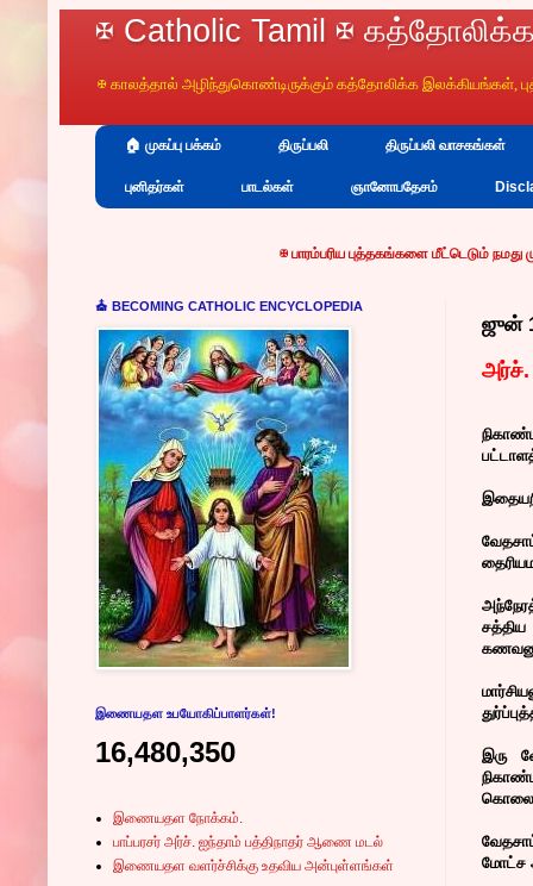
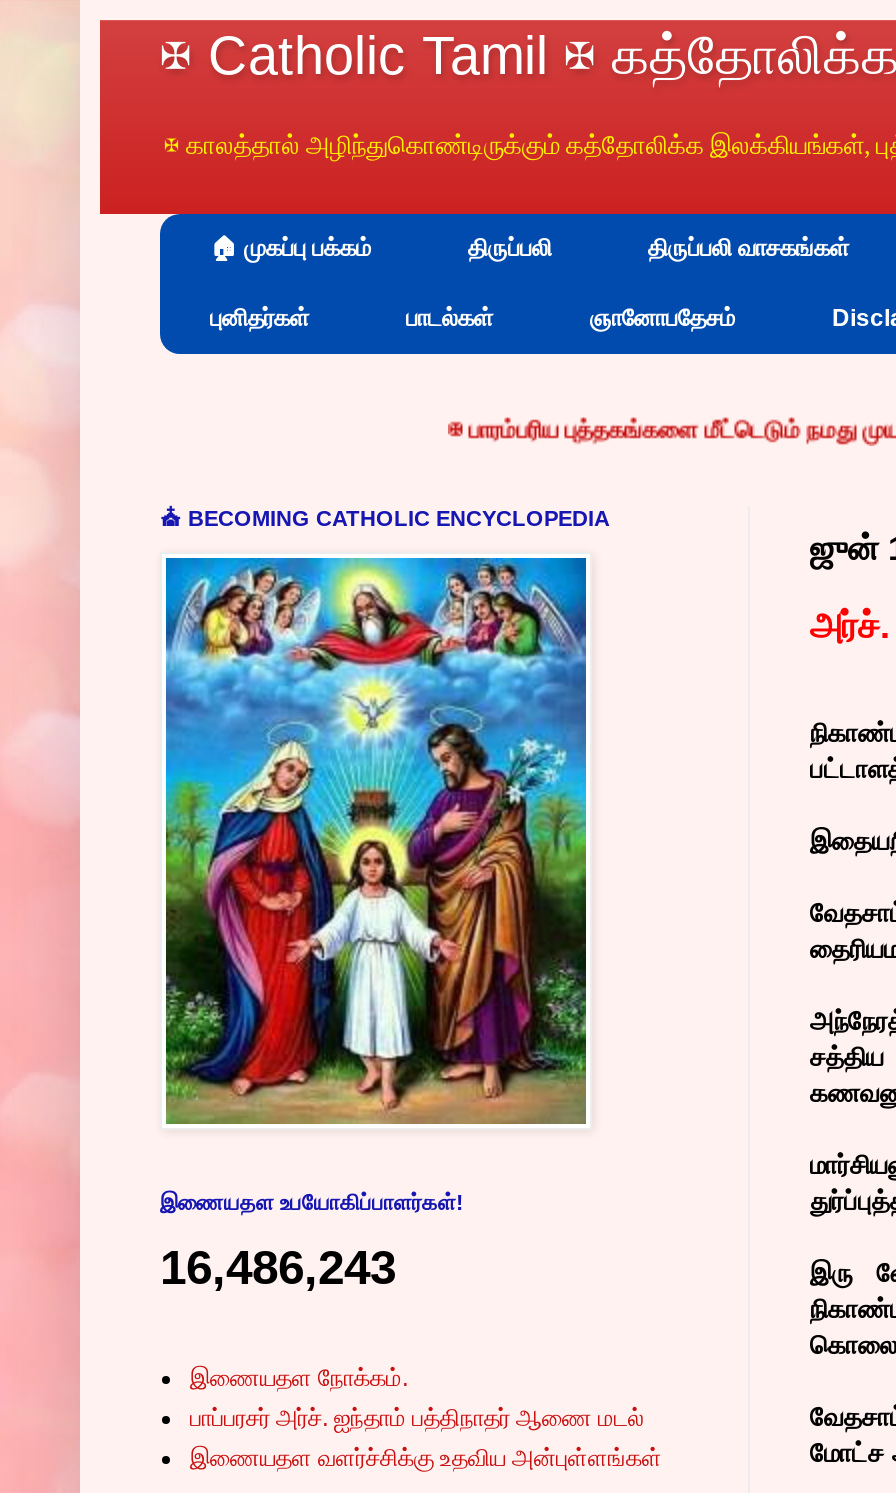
[95,735,236,768] 16,480,350 -> [160,1239,396,1293] 16,486,243

